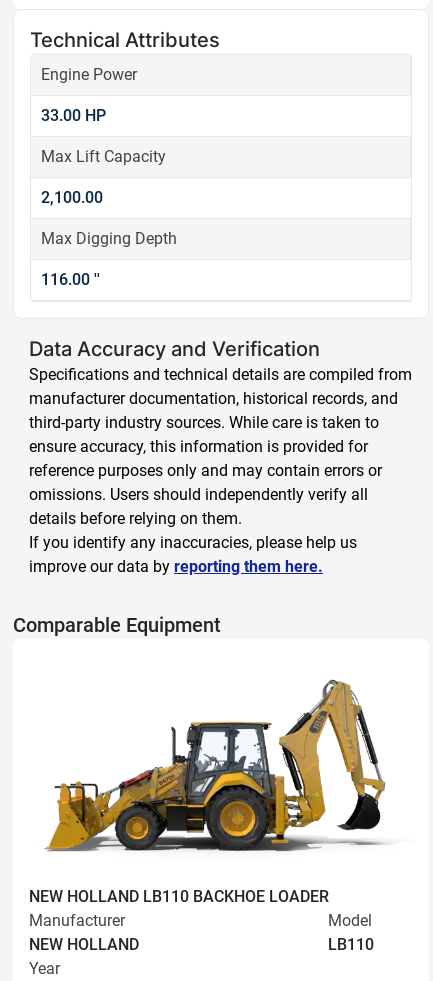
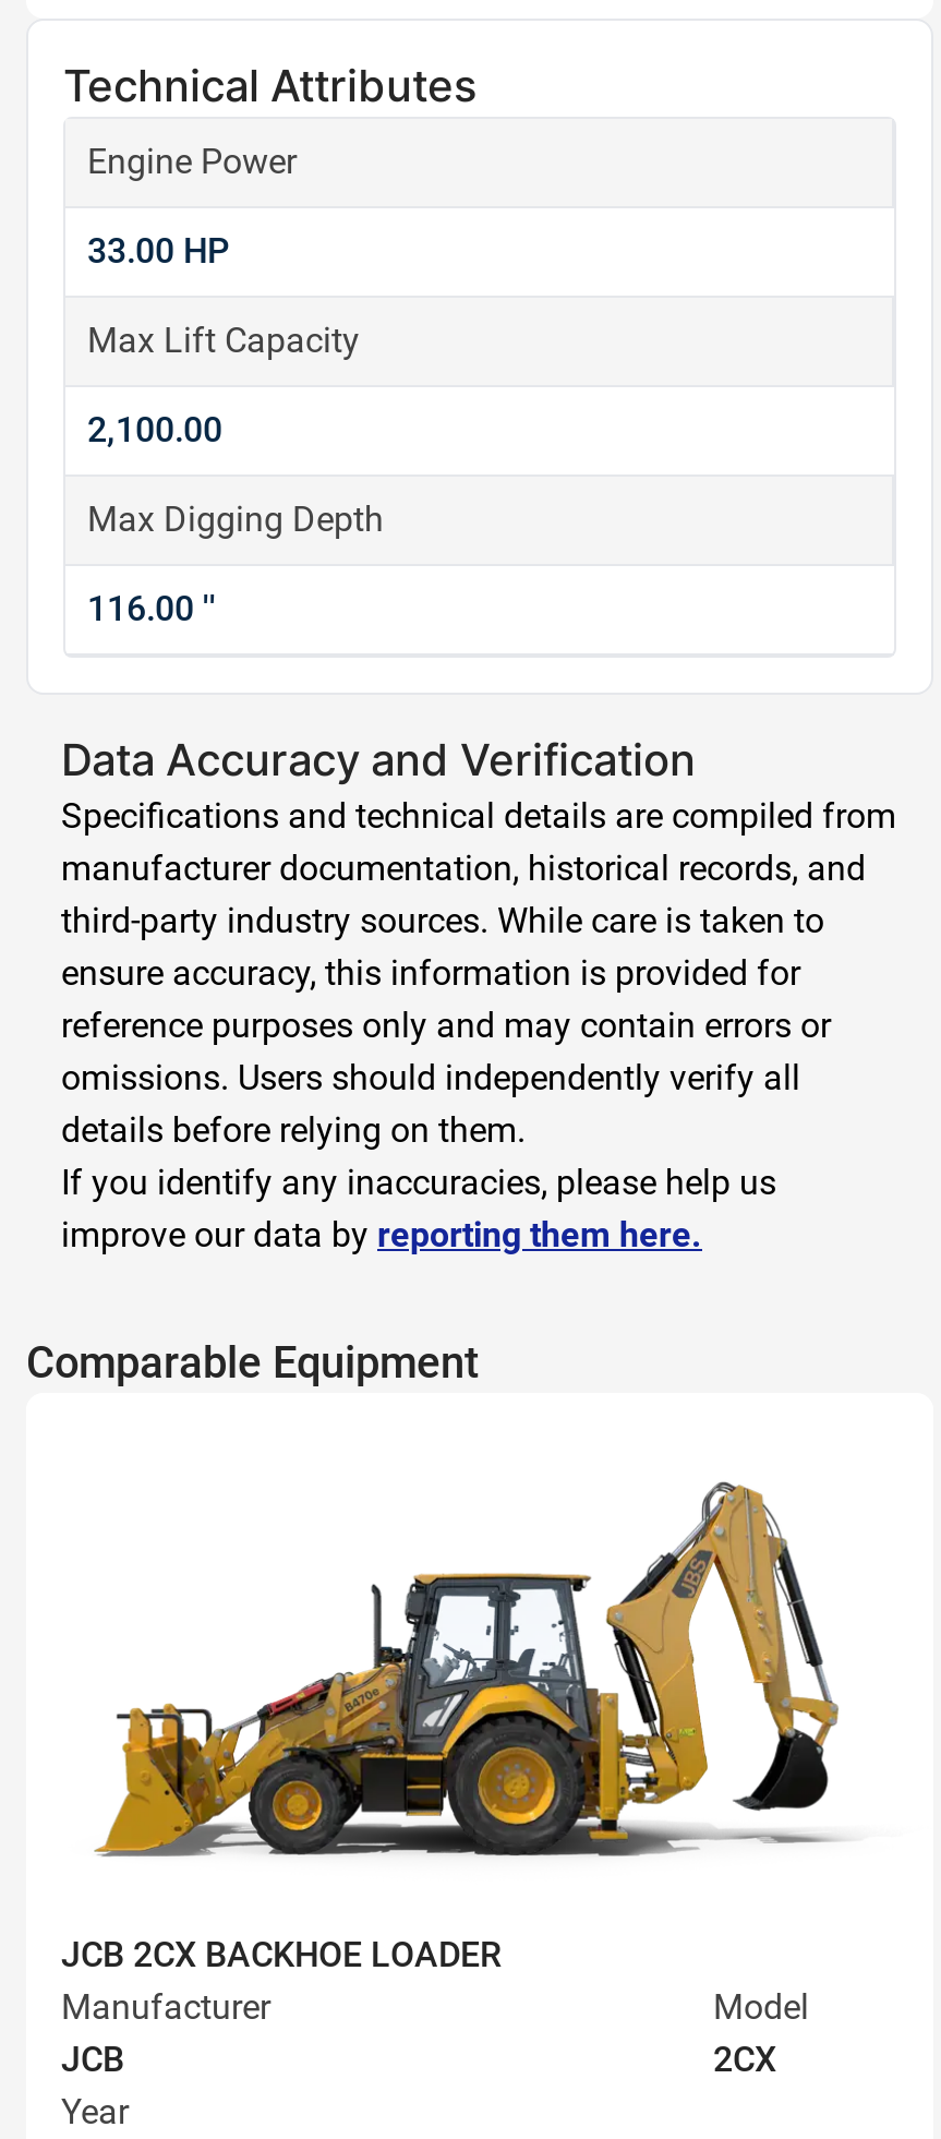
[29,887,329,906] NEW HOLLAND LB110 BACKHOE LOADER -> [61,1934,502,1975] JCB 2CX BACKHOE LOADER
[29,935,139,954] NEW HOLLAND -> [61,2039,124,2080] JCB
[328,935,374,954] LB110 -> [713,2039,776,2080] 2CX

